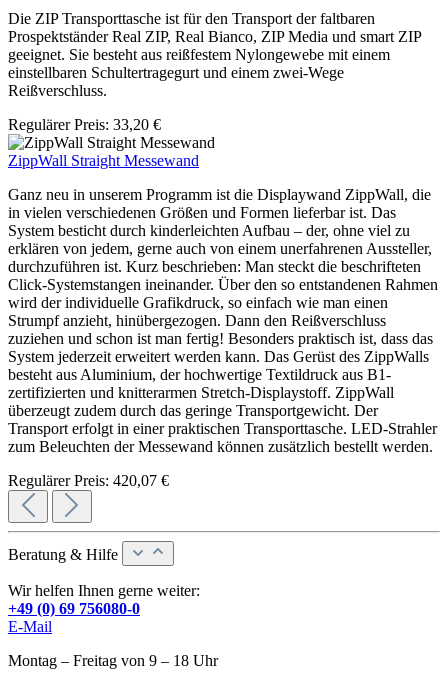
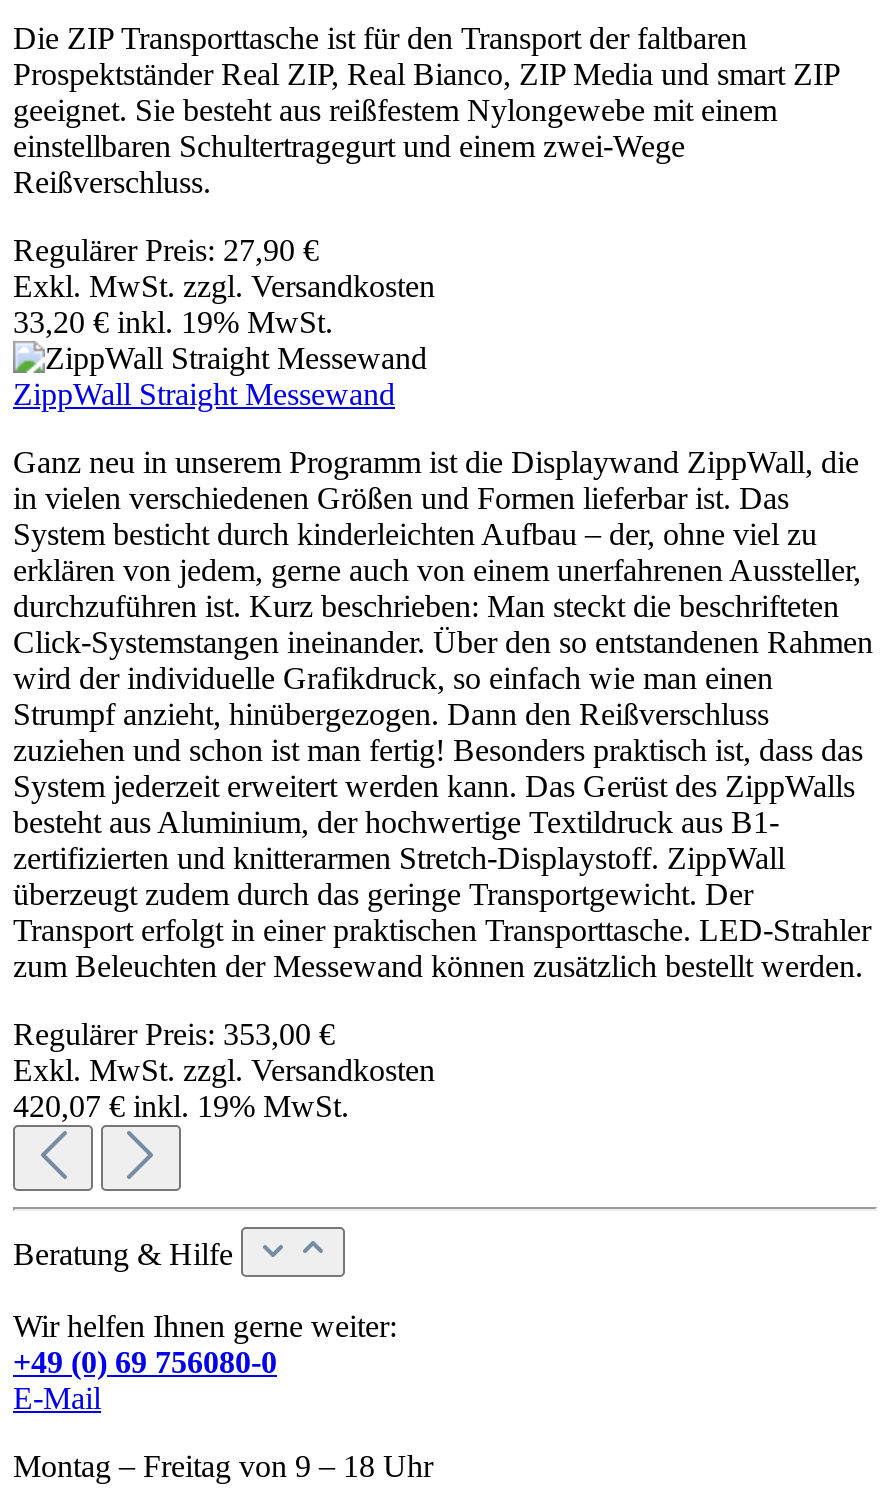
[8,116,161,133] Regulärer Preis: 33,20 € -> [13,233,435,339] Regulärer Preis: 27,90 € | Exkl. MwSt. zzgl. Versandkosten | 33,20 € inkl. 19% MwSt.
[8,472,169,489] Regulärer Preis: 420,07 € -> [13,1017,435,1123] Regulärer Preis: 353,00 € | Exkl. MwSt. zzgl. Versandkosten | 420,07 € inkl. 19% MwSt.

